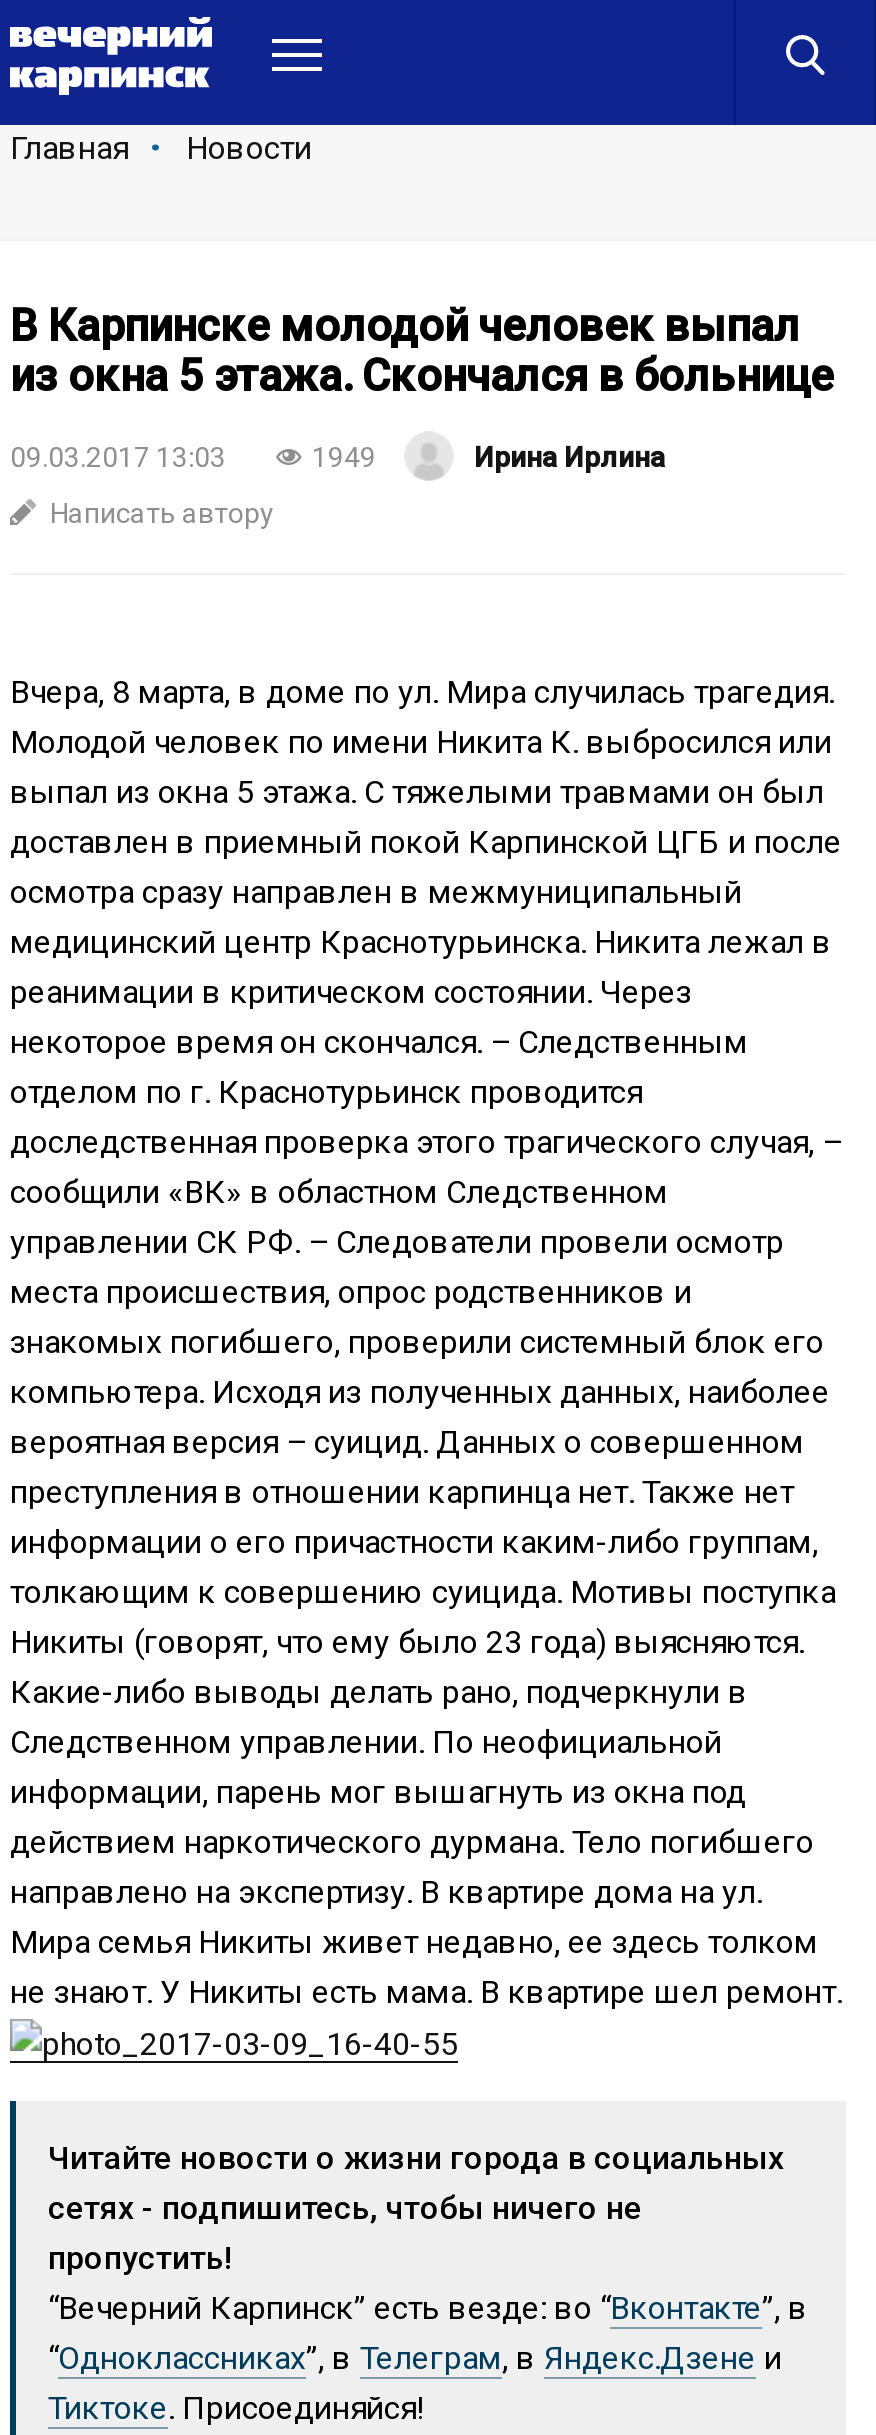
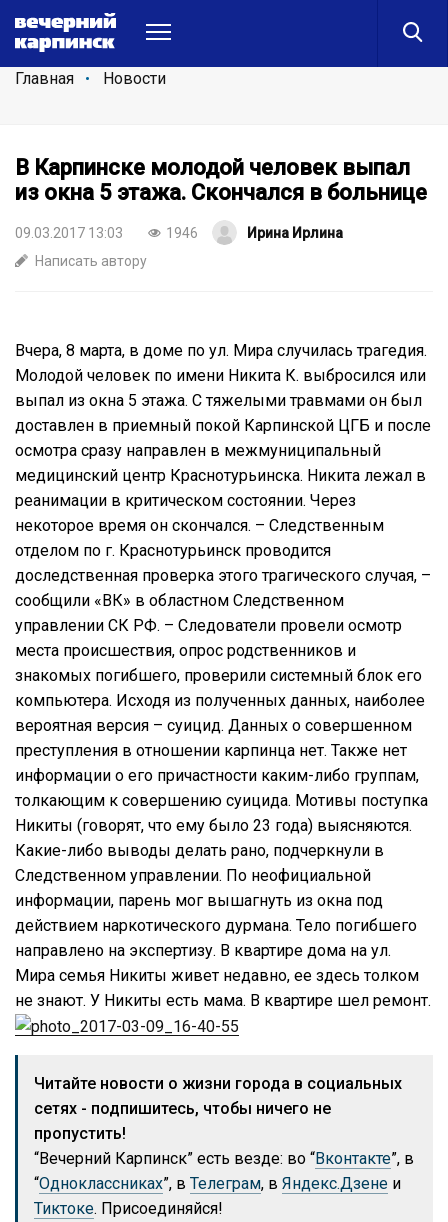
[312,441,376,473] 1949 -> [166,225,198,241] 1946

